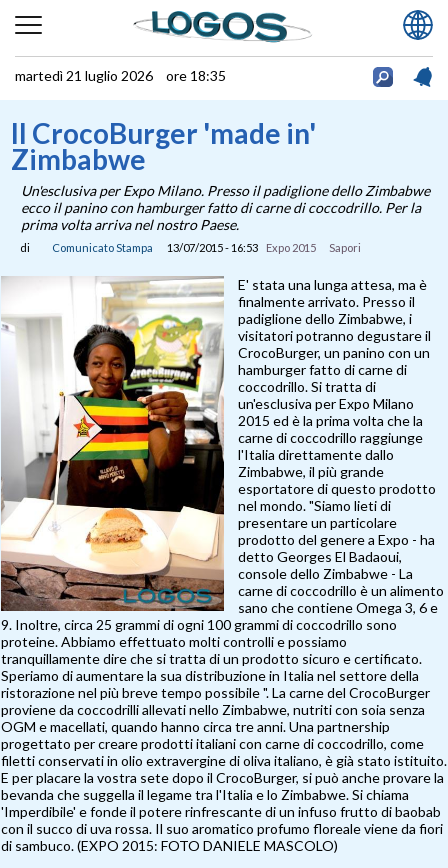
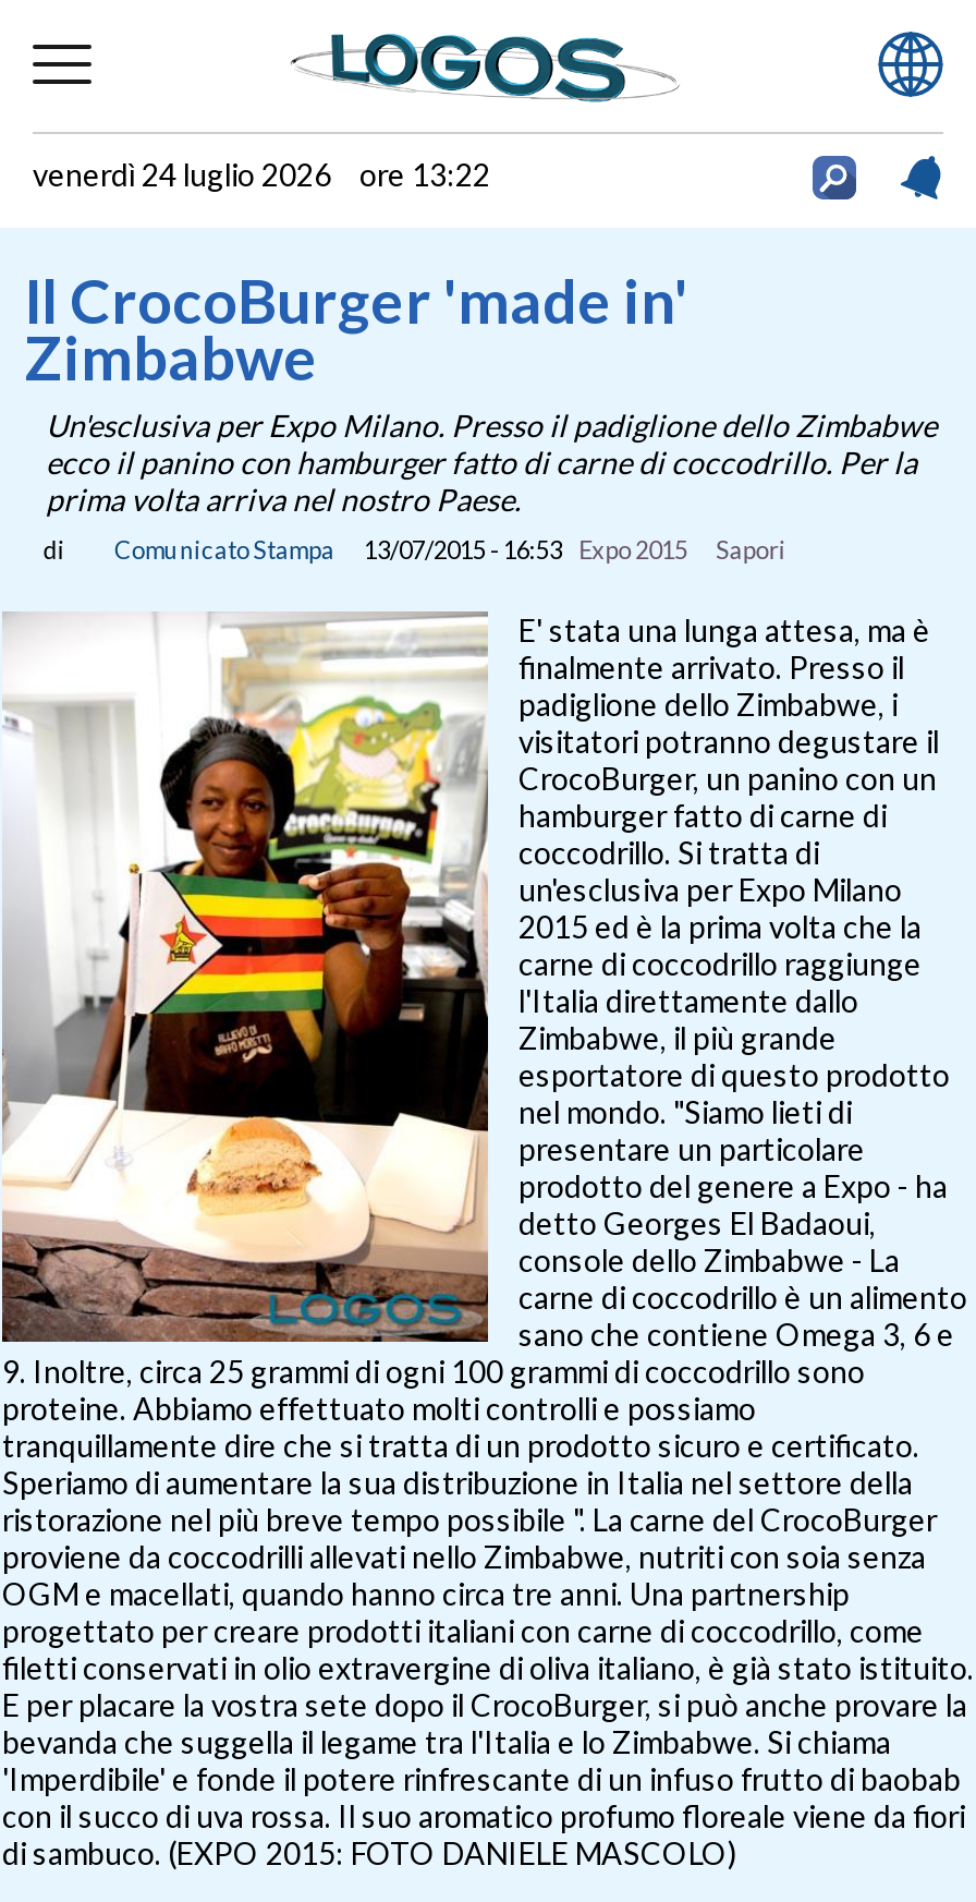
[15,66,226,83] martedì 21 luglio 2026 ore 18:35 -> [33,155,490,192] venerdì 24 luglio 2026 ore 13:22

